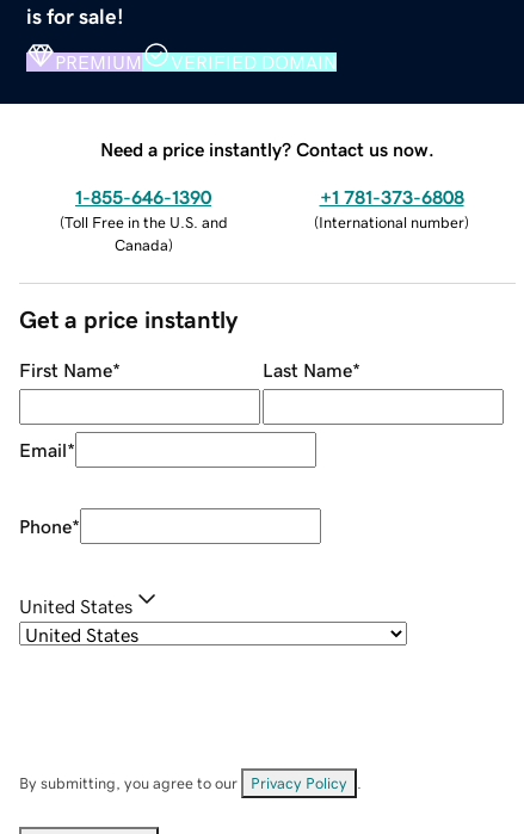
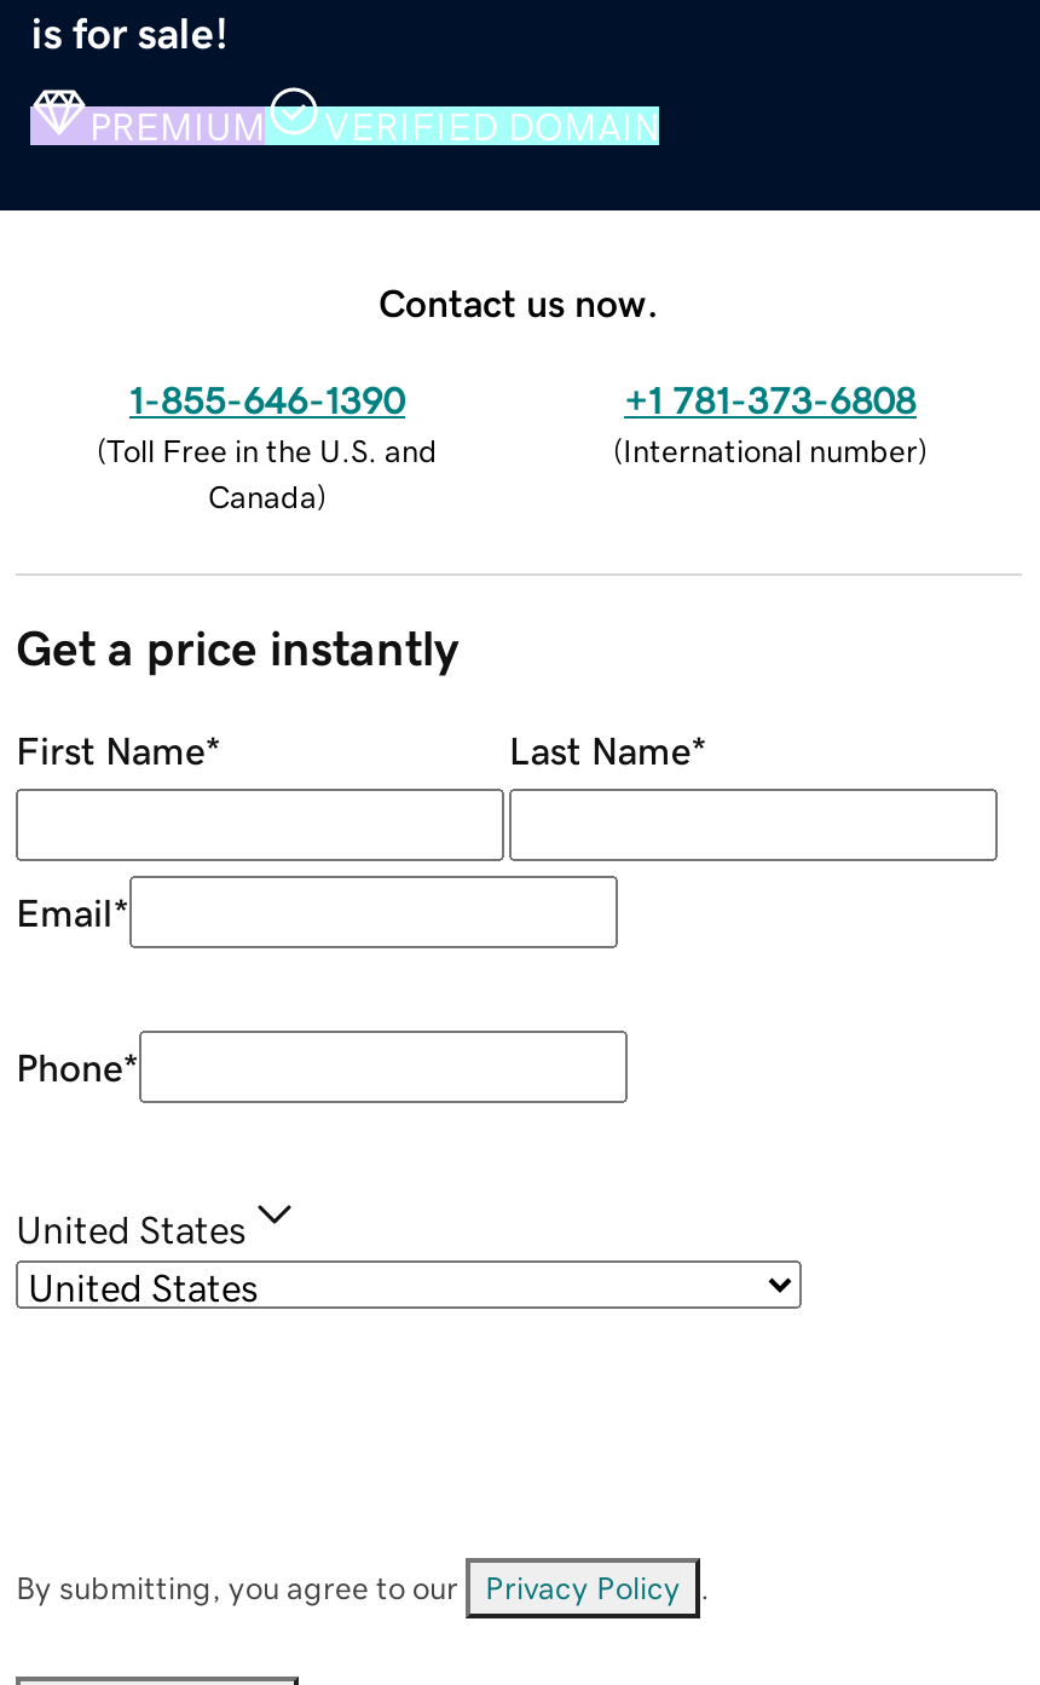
[100,139,434,158] Need a price instantly? Contact us now. -> [379,282,659,321] Contact us now.

